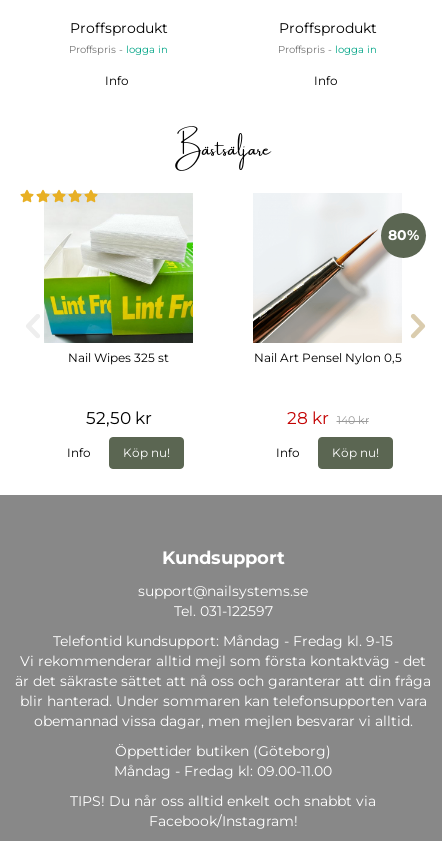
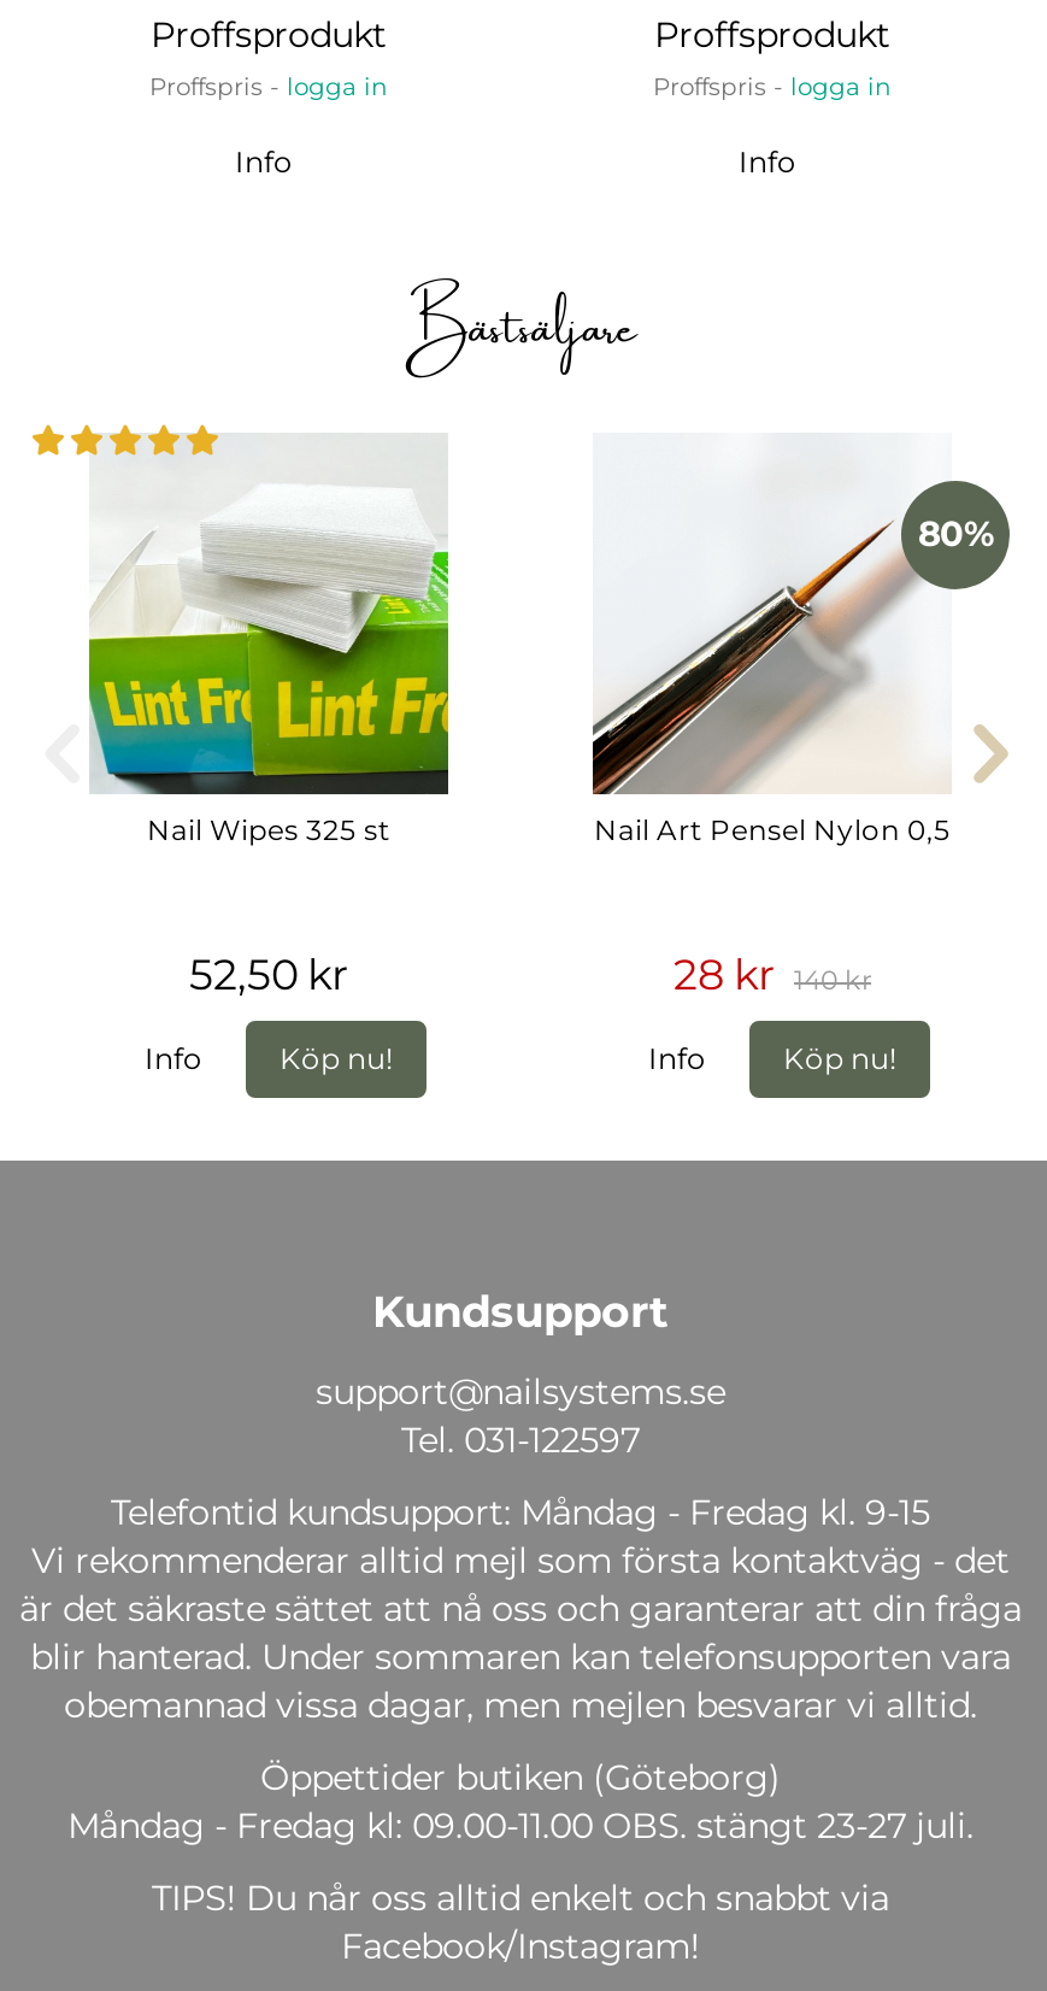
[114,762,332,780] Måndag - Fredag kl: 09.00-11.00 -> [67,1804,974,1847] Måndag - Fredag kl: 09.00-11.00 OBS. stängt 23-27 juli.

